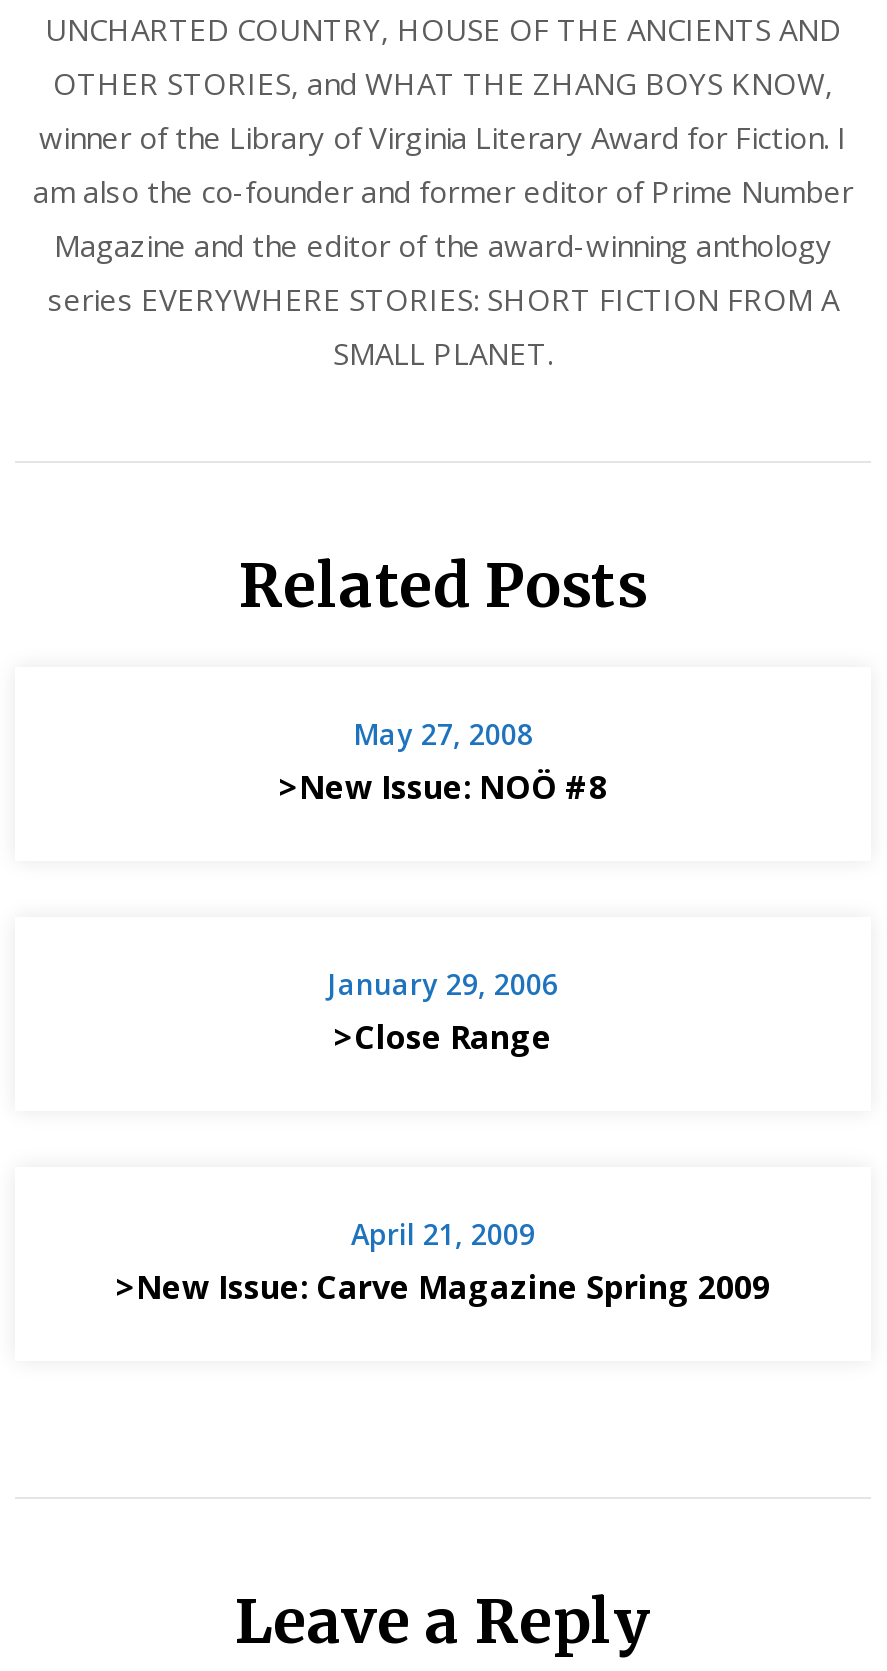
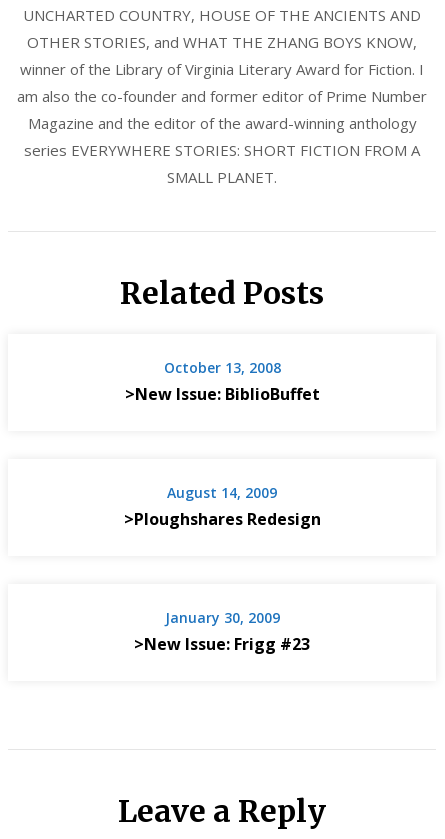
[279,715,607,809] May 27, 2008 | >New Issue: NOÖ #8 -> [124,358,319,405] October 13, 2008 | >New Issue: BiblioBuffet
[328,965,558,1059] January 29, 2006 | >Close Range -> [123,483,320,530] August 14, 2009 | >Ploughshares Redesign
[116,1215,770,1309] April 21, 2009 | >New Issue: Carve Magazine Spring 2009 -> [134,608,310,655] January 30, 2009 | >New Issue: Frigg #23

